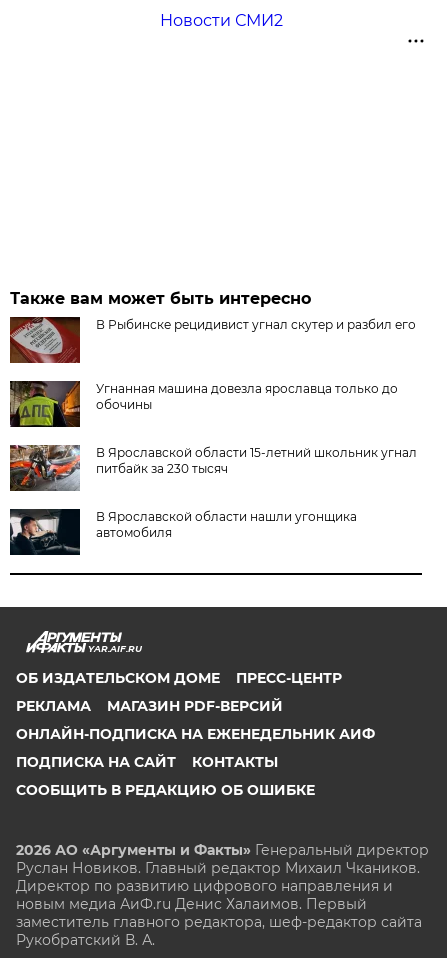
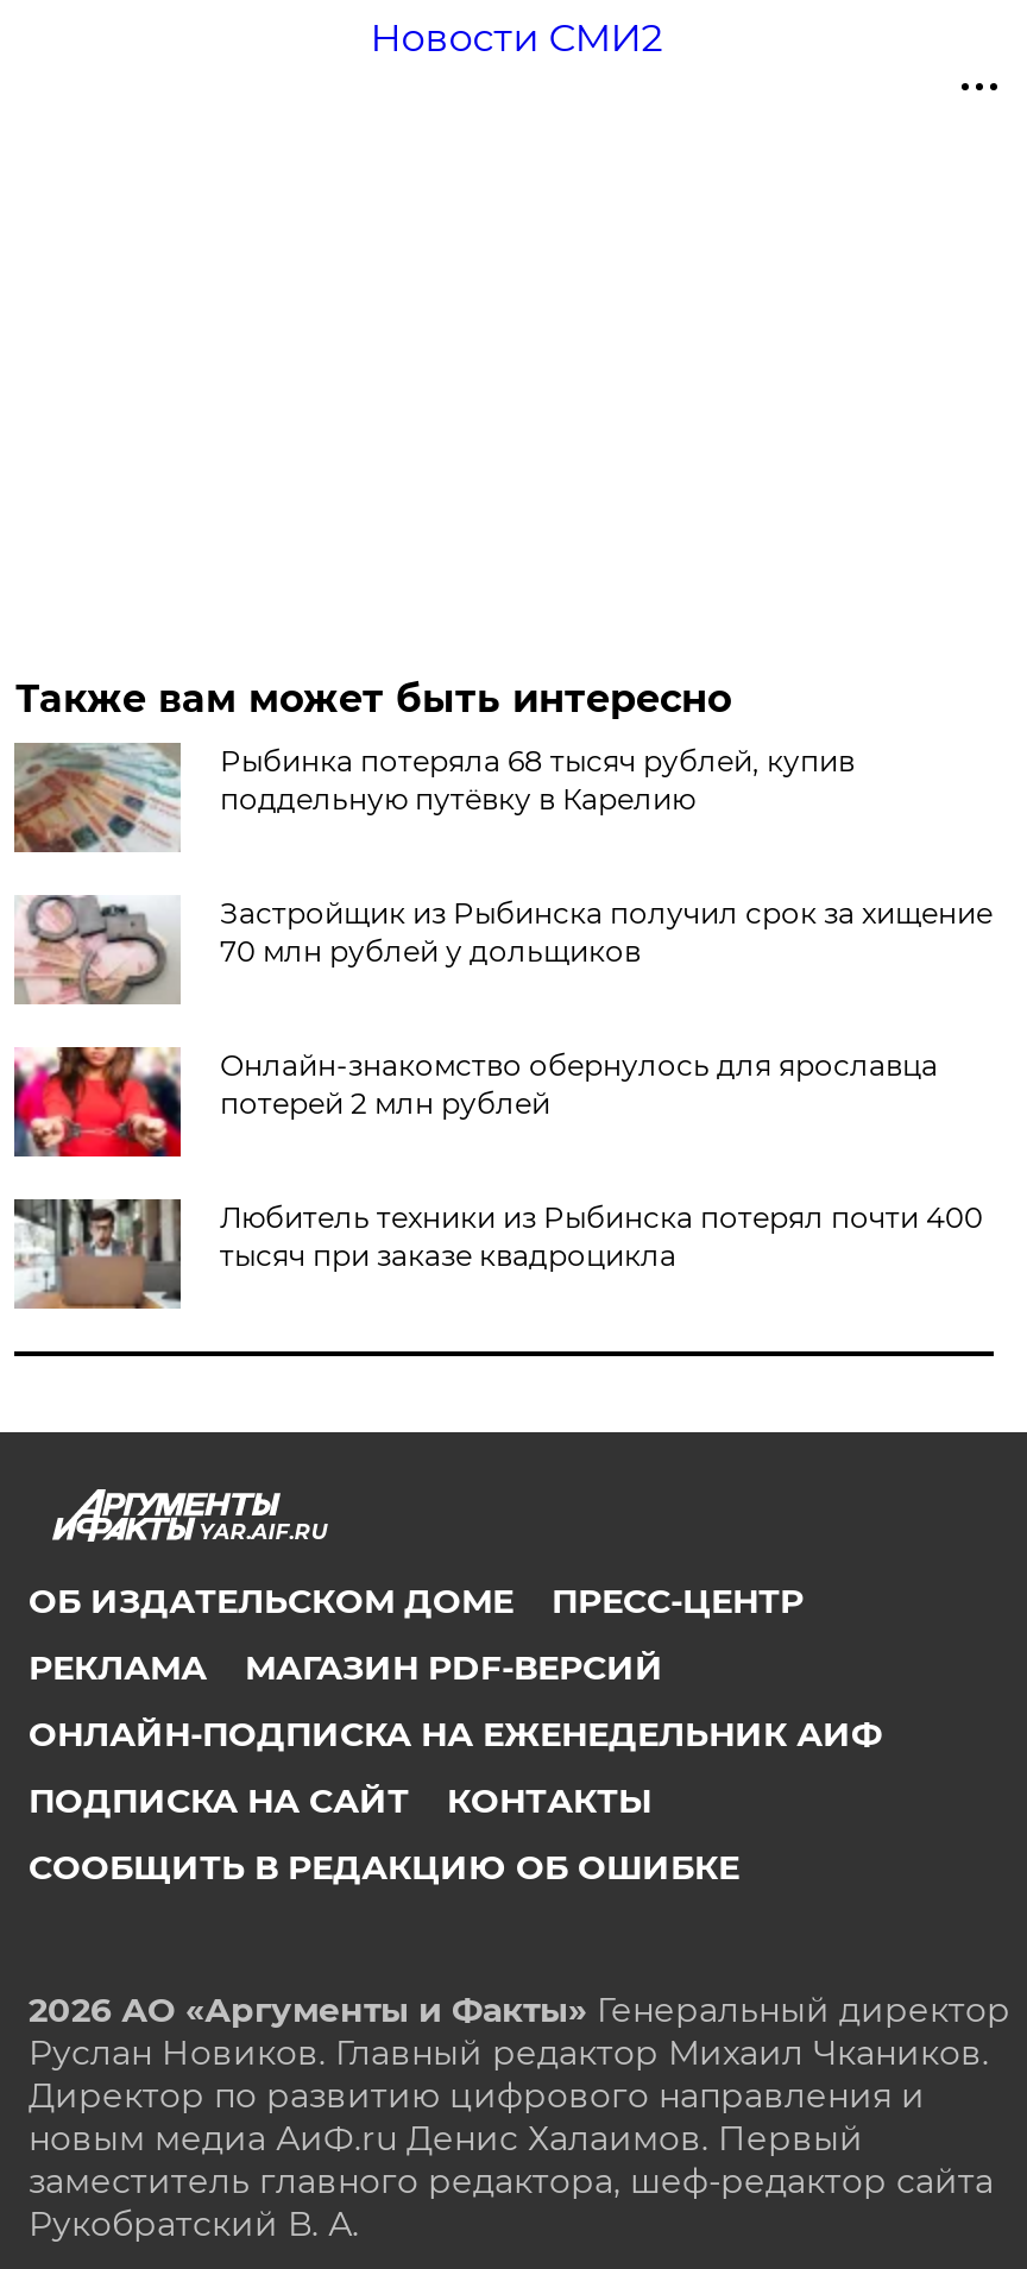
[10,316,416,364] [image] | В Рыбинске рецидивист угнал скутер и разбил его -> [12,740,854,852] [image] | Рыбинка потеряла 68 тысяч рублей, купив | поддельную путёвку в Карелию
[9,380,398,428] [image] | Угнанная машина довезла ярославца только до | обочины -> [14,893,992,1007] [image] | Застройщик из Рыбинска получил срок за хищение | 70 млн рублей у дольщиков
[9,444,417,492] [image] | В Ярославской области 15‑летний школьник угнал | питбайк за 230 тысяч -> [12,1045,938,1159] [image] | Онлайн‑знакомство обернулось для ярославца | потерей 2 млн рублей
[9,508,357,556] [image] | В Ярославской области нашли угонщика | автомобиля -> [14,1197,983,1311] [image] | Любитель техники из Рыбинска потерял почти 400 | тысяч при заказе квадроцикла

